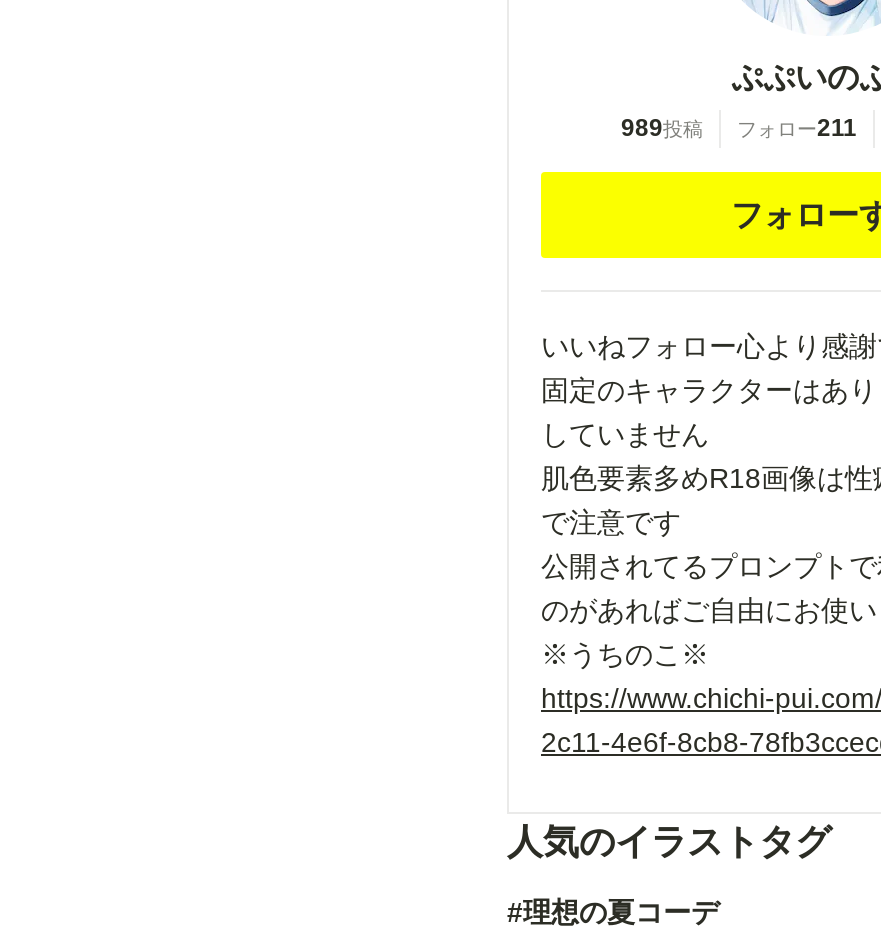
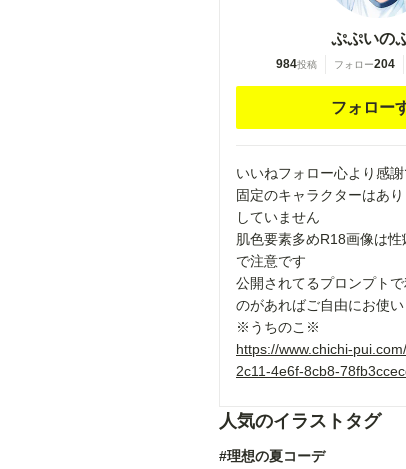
[621,114,703,142] 989投稿 -> [275,57,316,71] 984投稿
[737,114,857,142] フォロー211 -> [333,57,394,71] フォロー204

